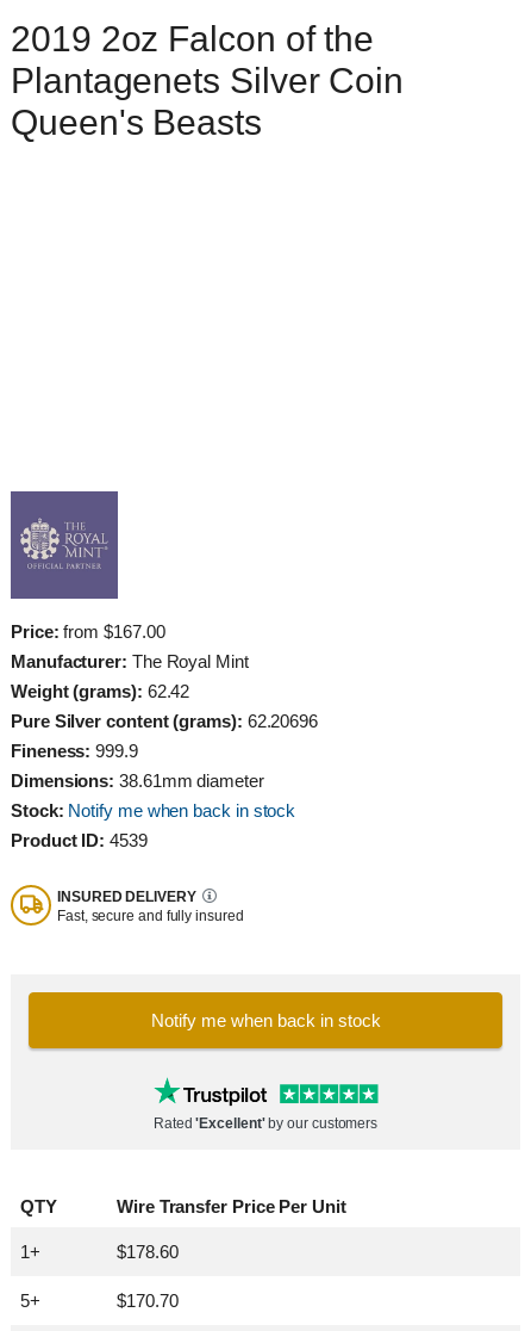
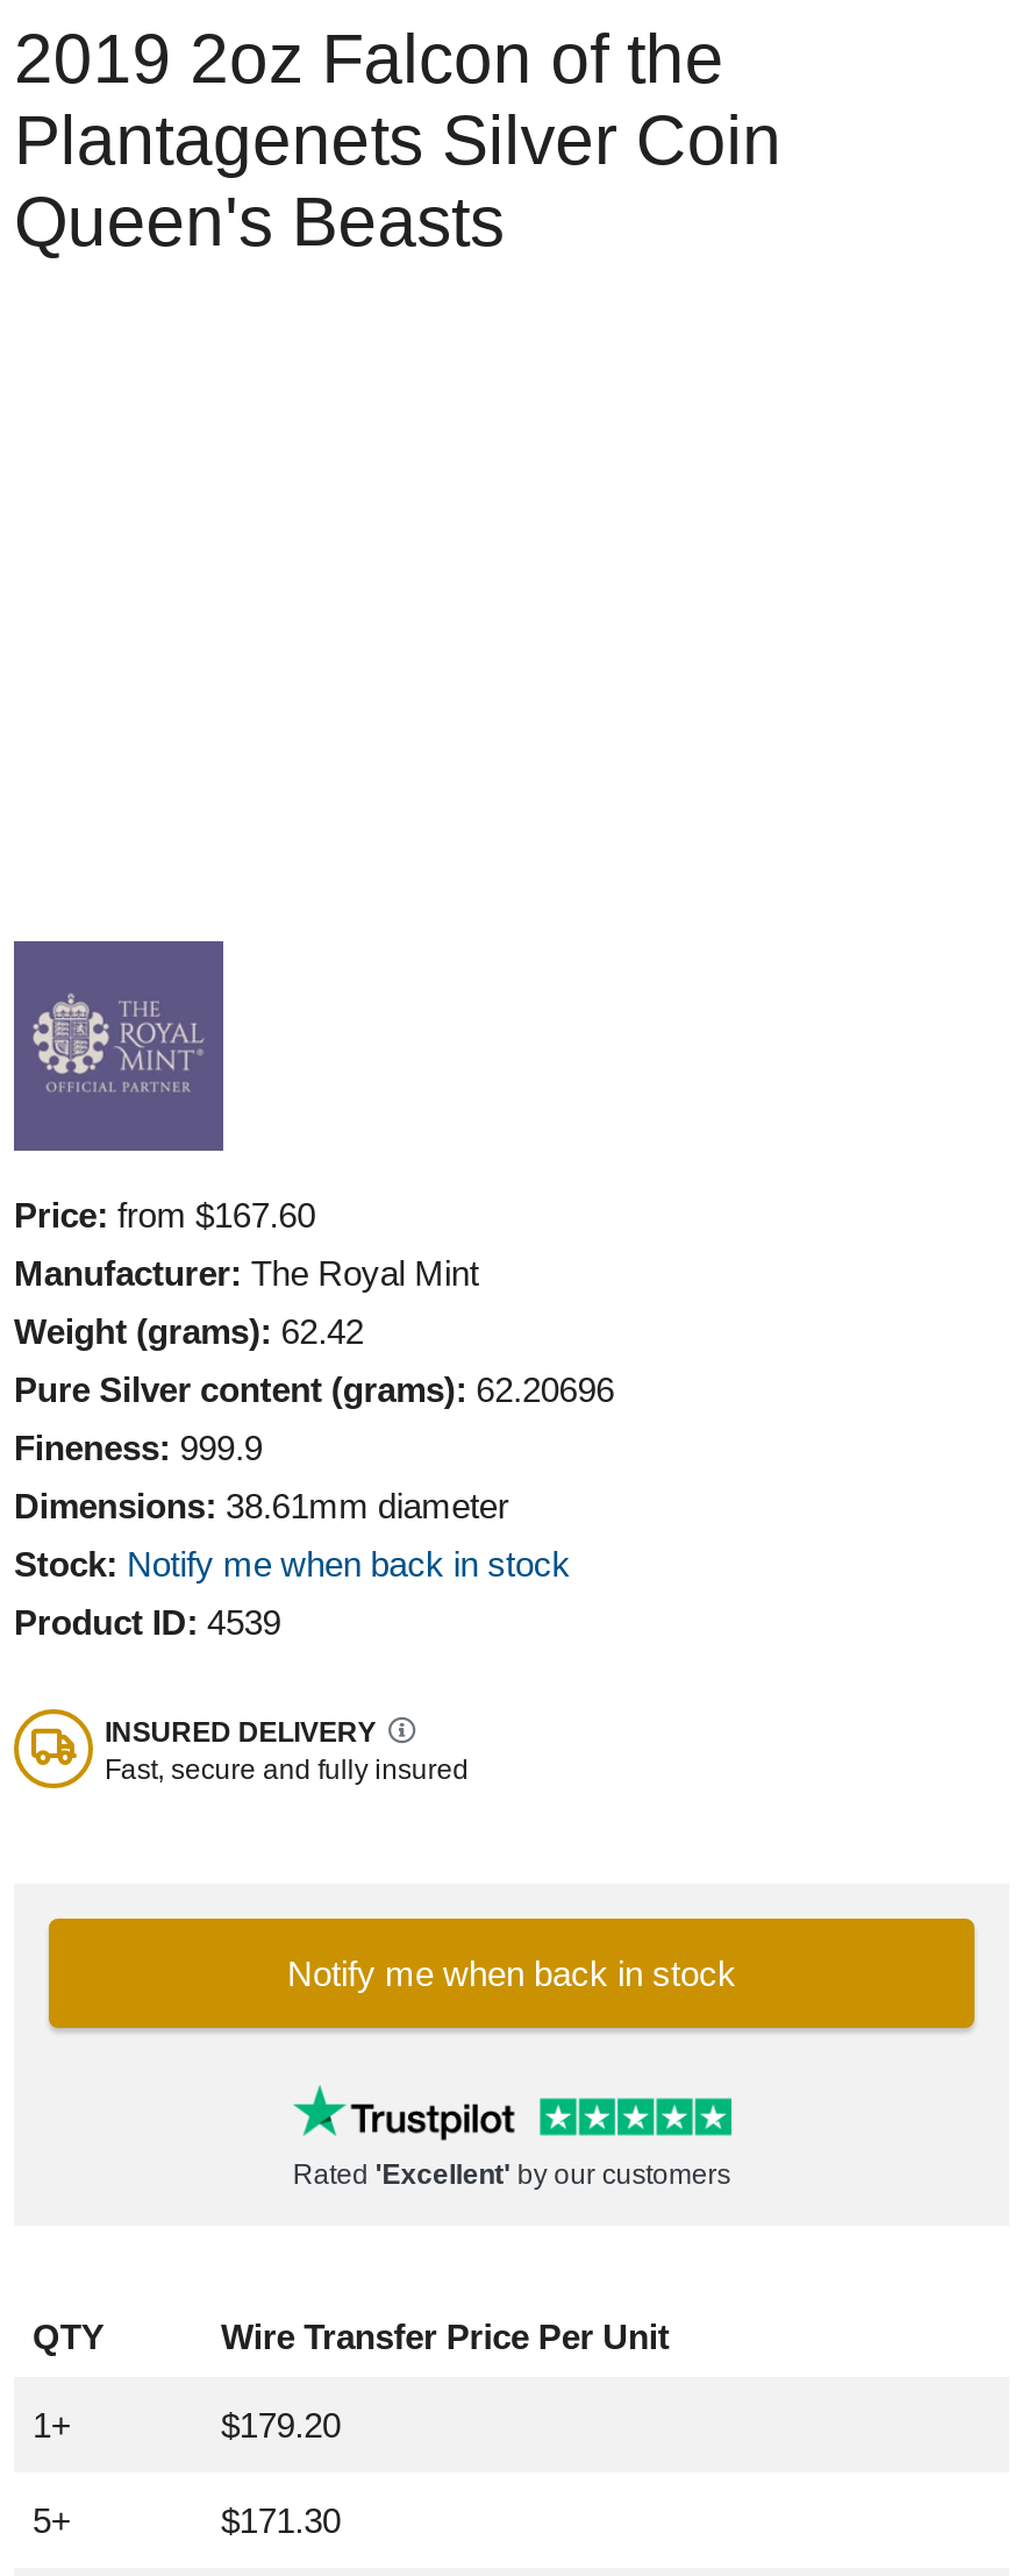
[11,621,165,641] Price: from $167.00 -> [14,1194,315,1234] Price: from $167.60
[117,1241,178,1261] $178.60 -> [221,2404,341,2444] $179.20
[117,1290,178,1310] $170.70 -> [221,2499,341,2539] $171.30

